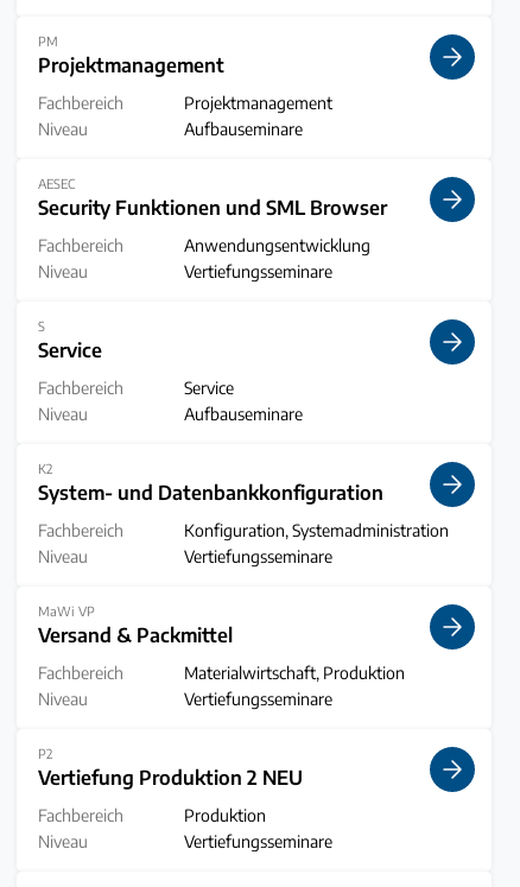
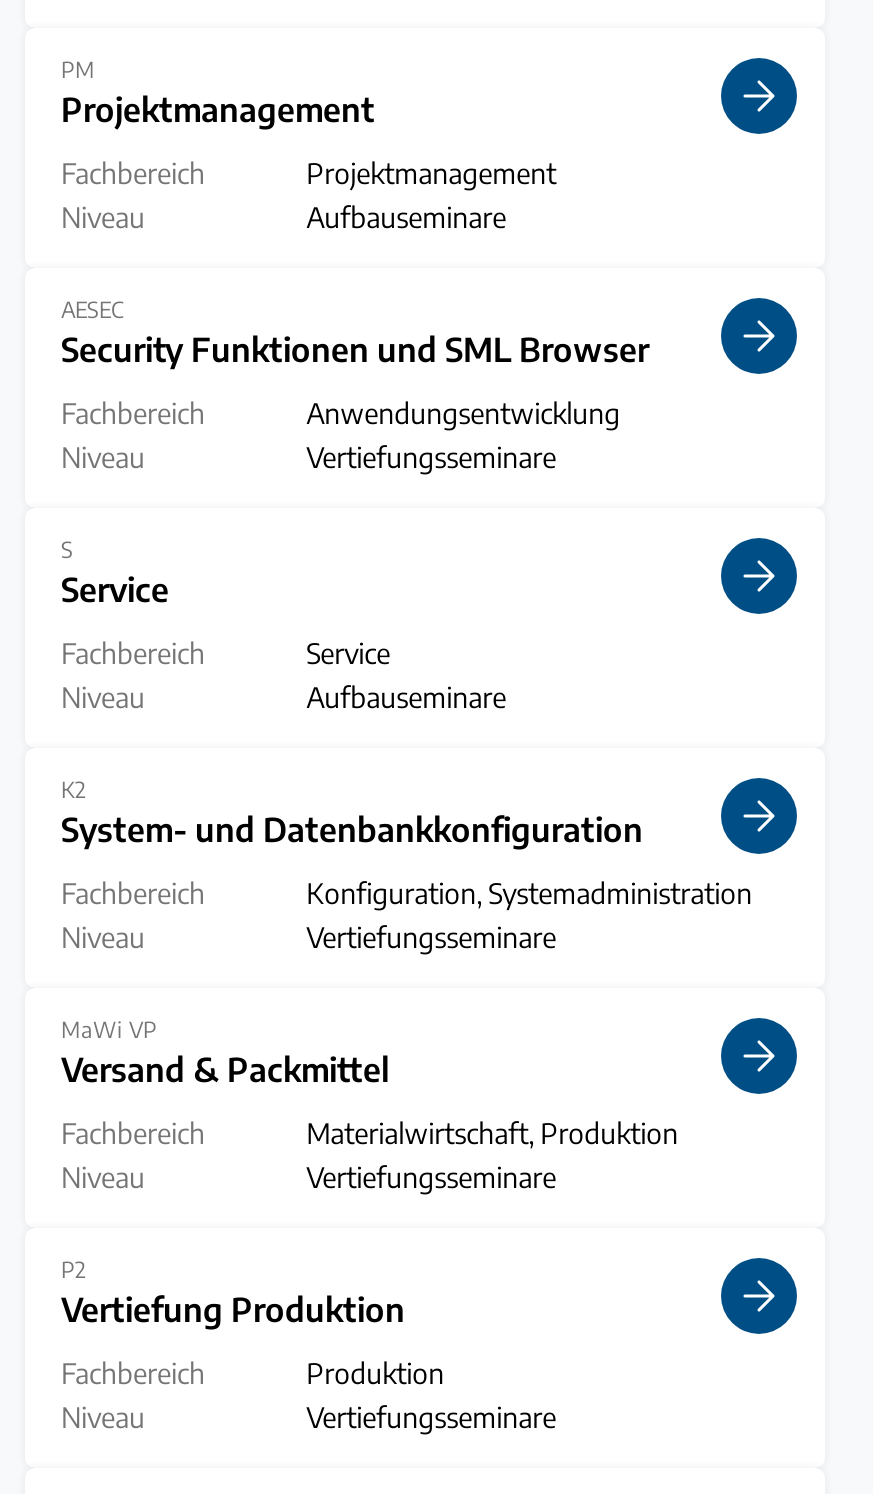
[38,765,303,790] Vertiefung Produktion 2 NEU -> [61,1289,405,1331] Vertiefung Produktion

